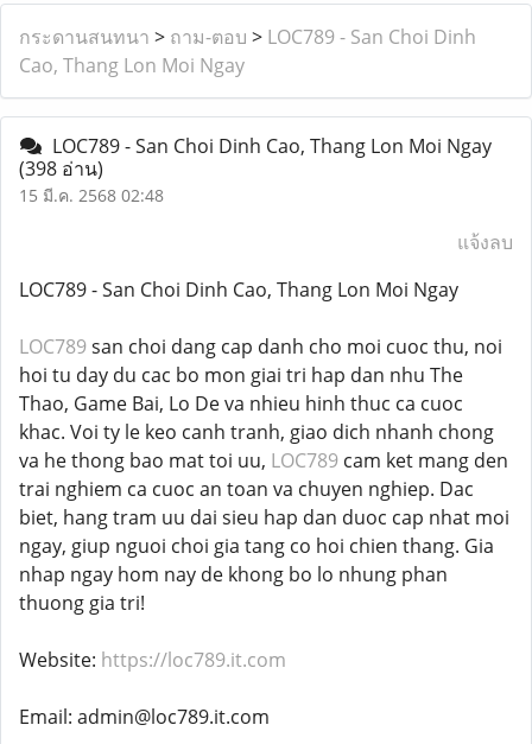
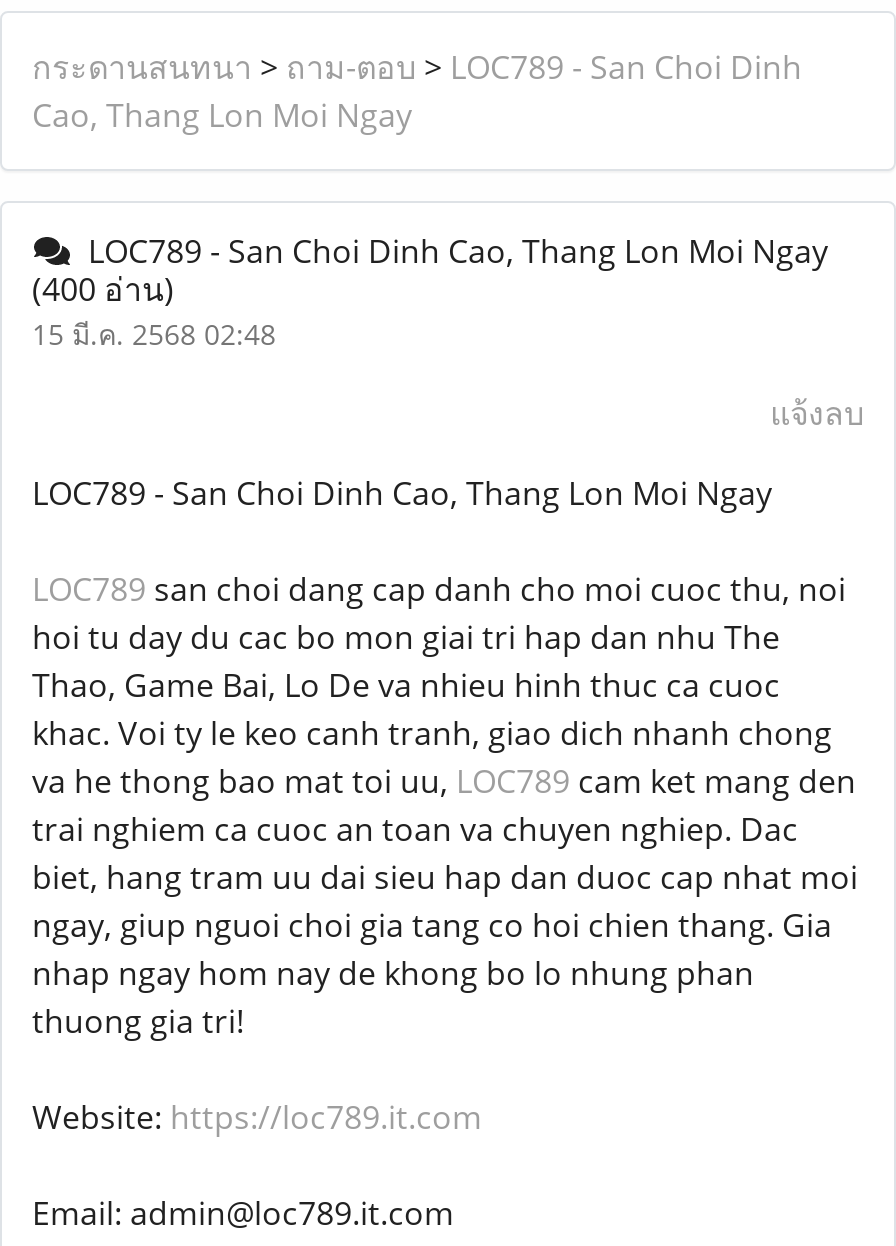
[19,155,103,182] (398 อ่าน) -> [32,267,174,311] (400 อ่าน)

